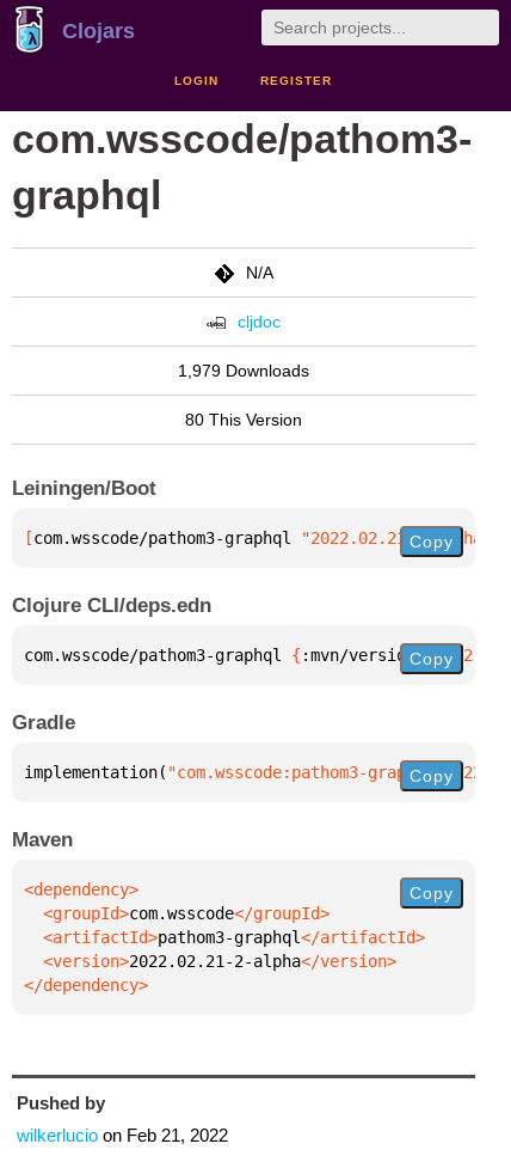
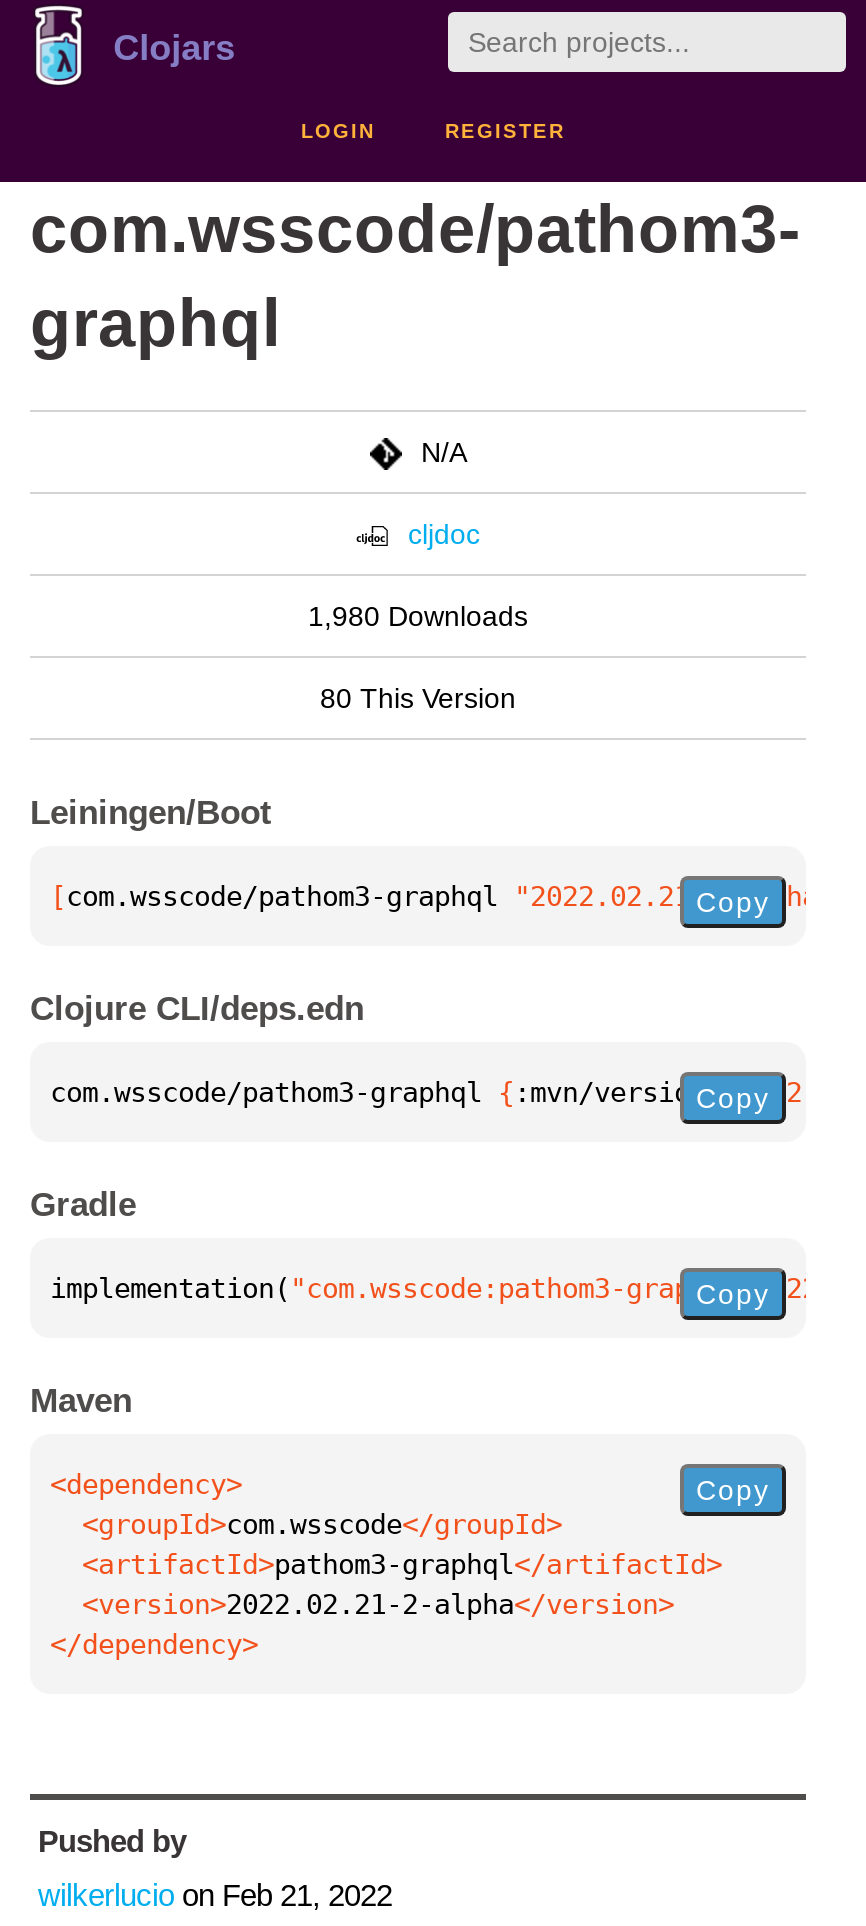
[178,361,309,380] 1,979 Downloads -> [308,600,528,632] 1,980 Downloads

